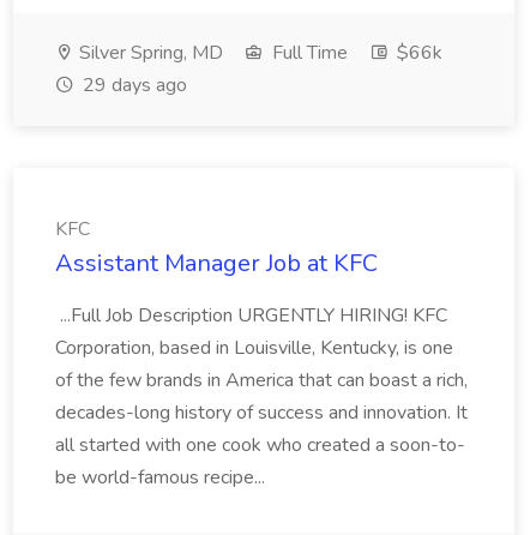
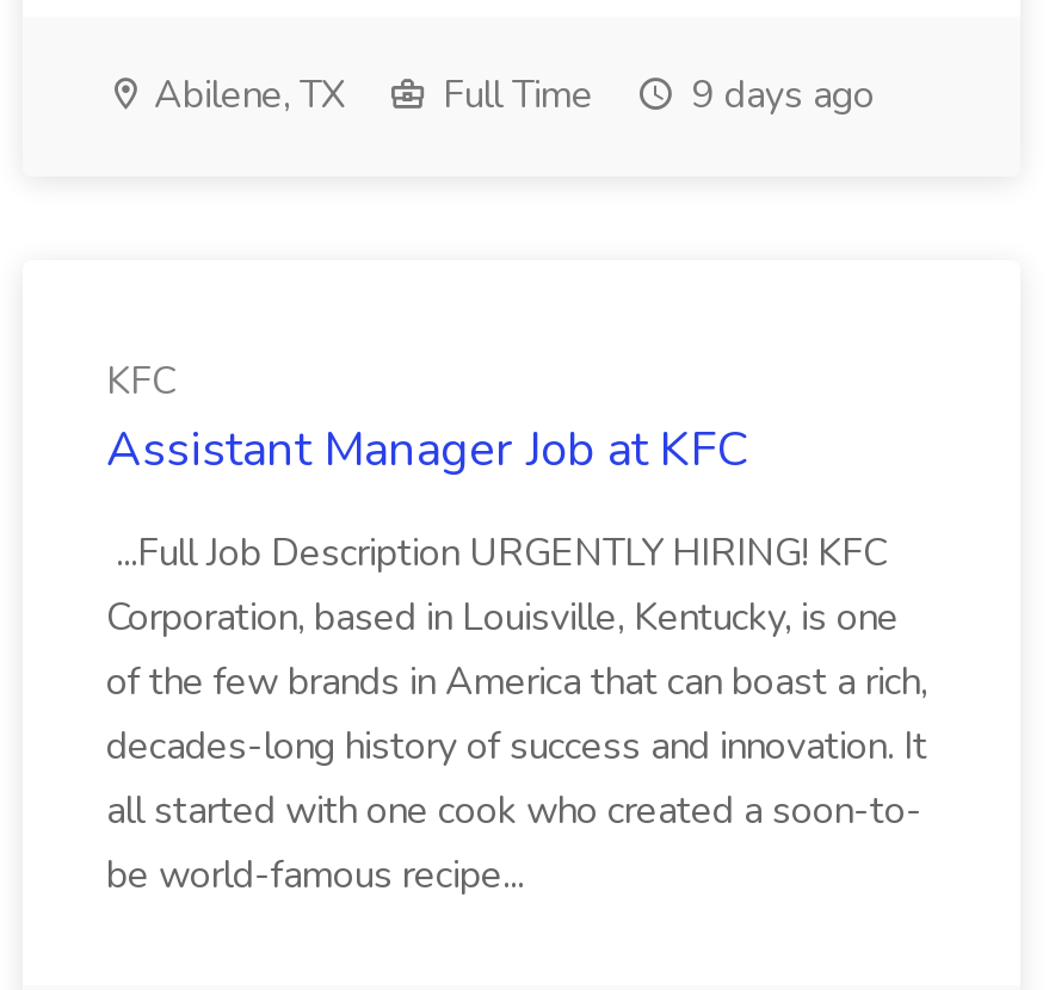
[74,40,223,66] Silver Spring, MD -> [144,69,345,122] Abilene, TX
[78,40,442,98] $66k | 29 days ago -> [681,69,875,122] 9 days ago

